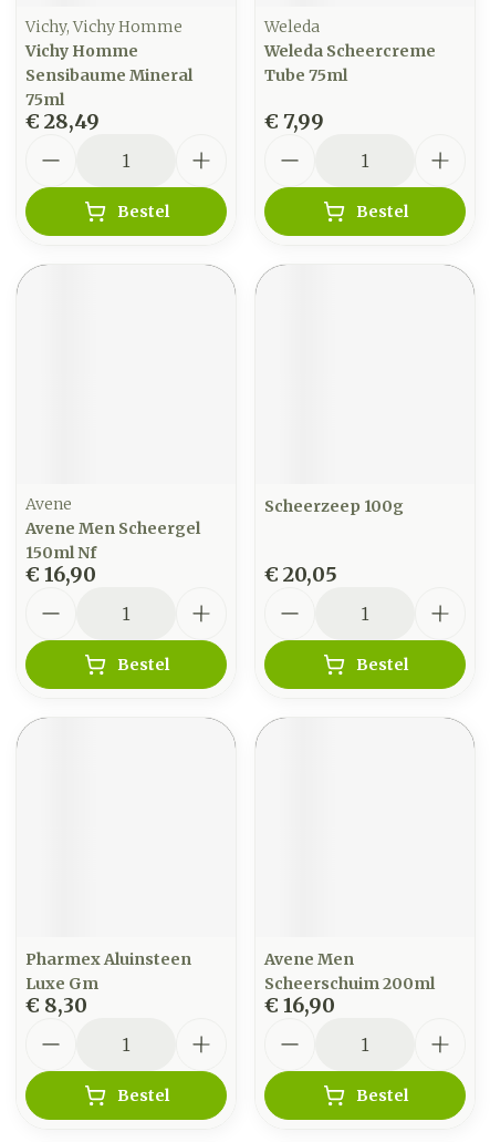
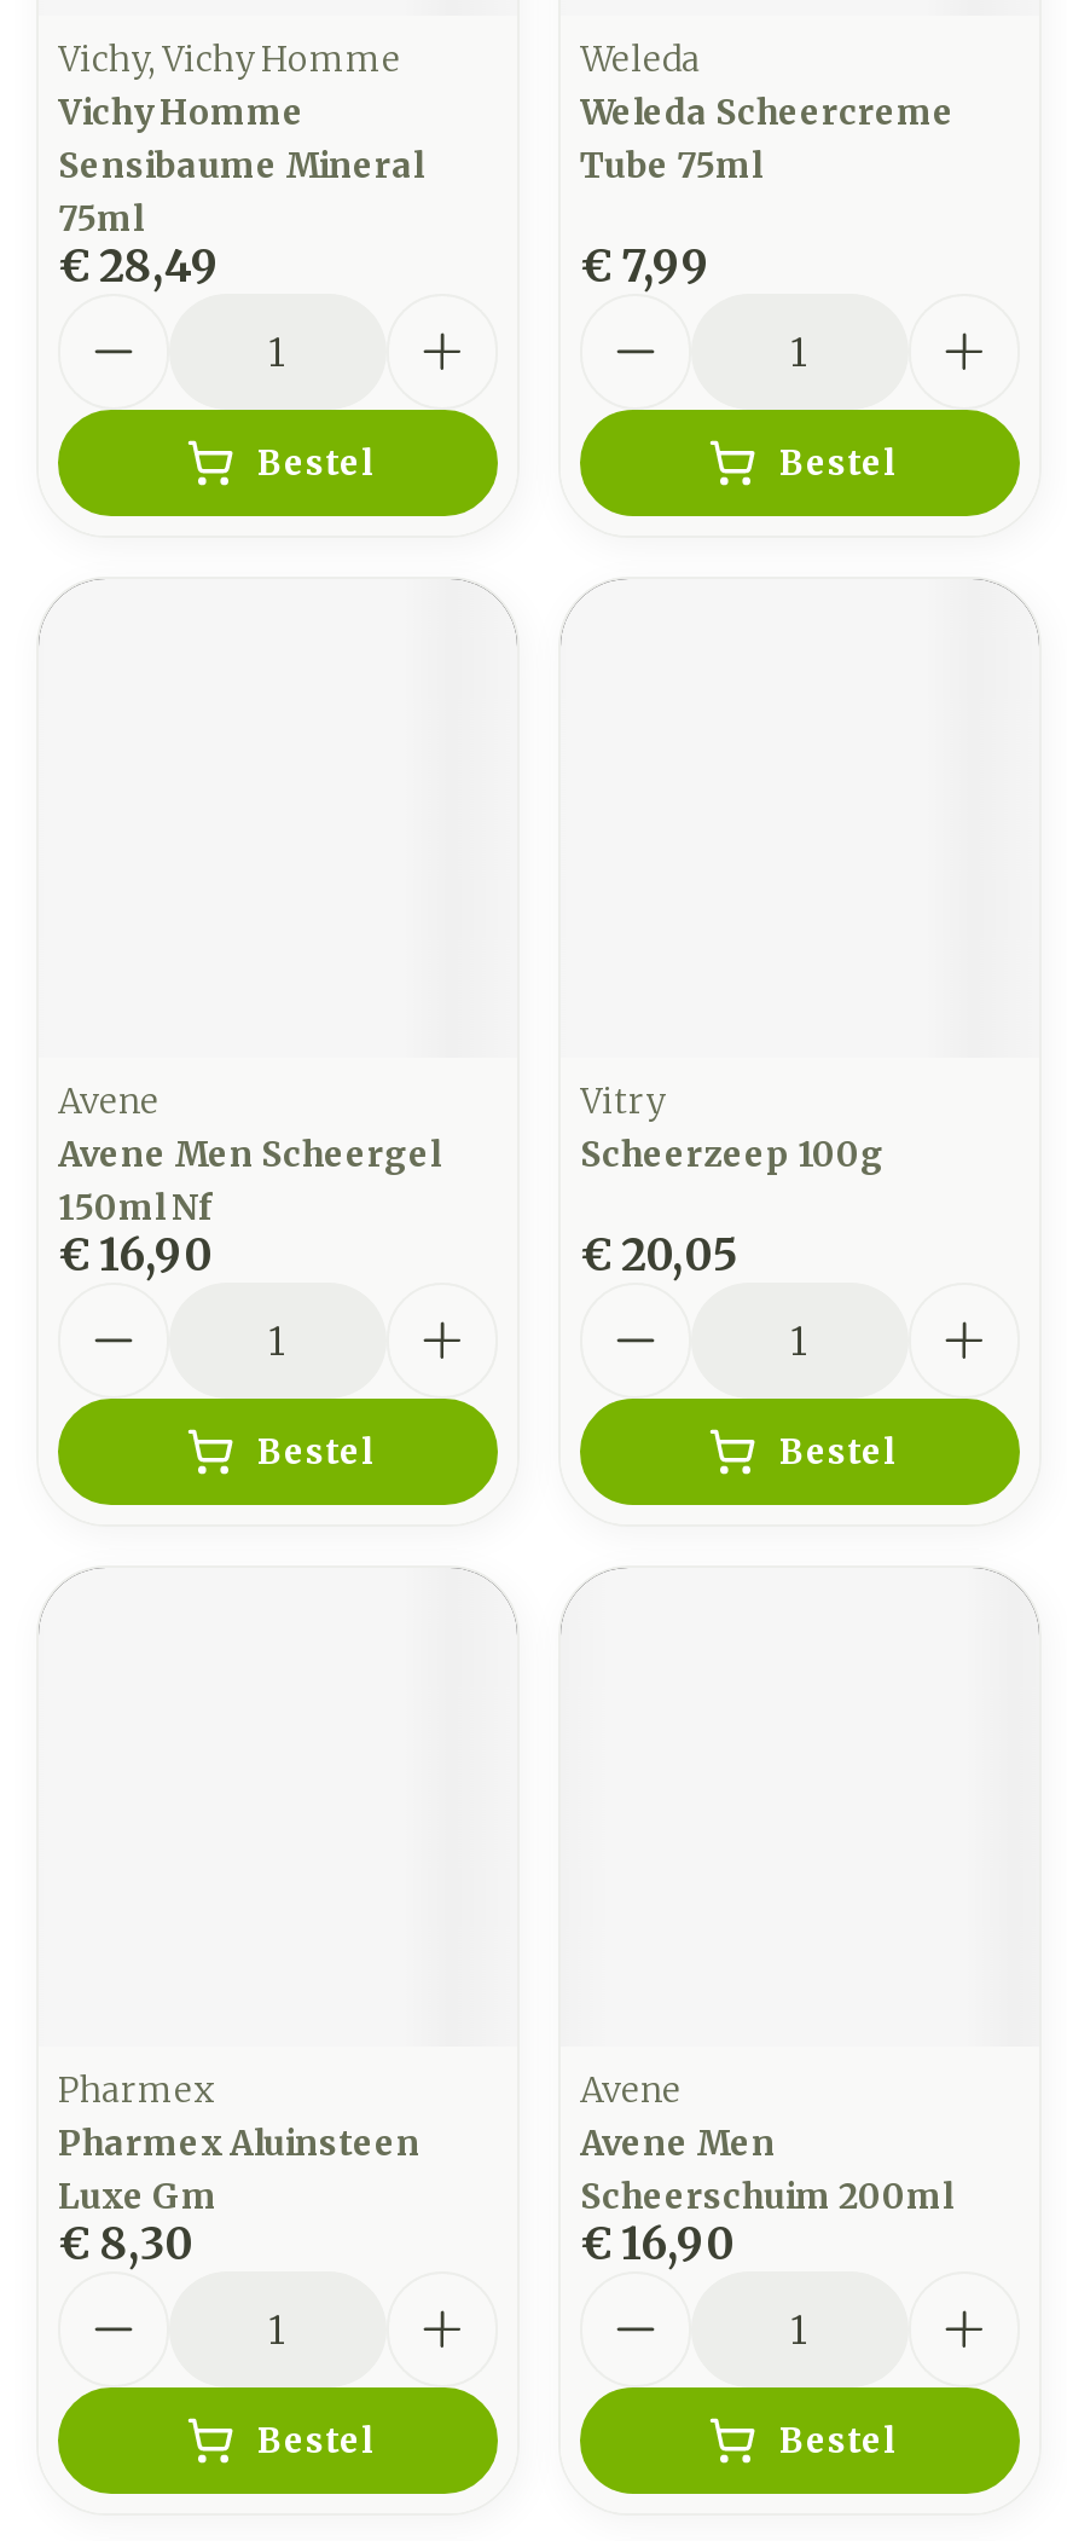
none -> [580,1080,665,1123] Vitry
none -> [58,2068,213,2112] Pharmex
none -> [580,2068,682,2112] Avene

